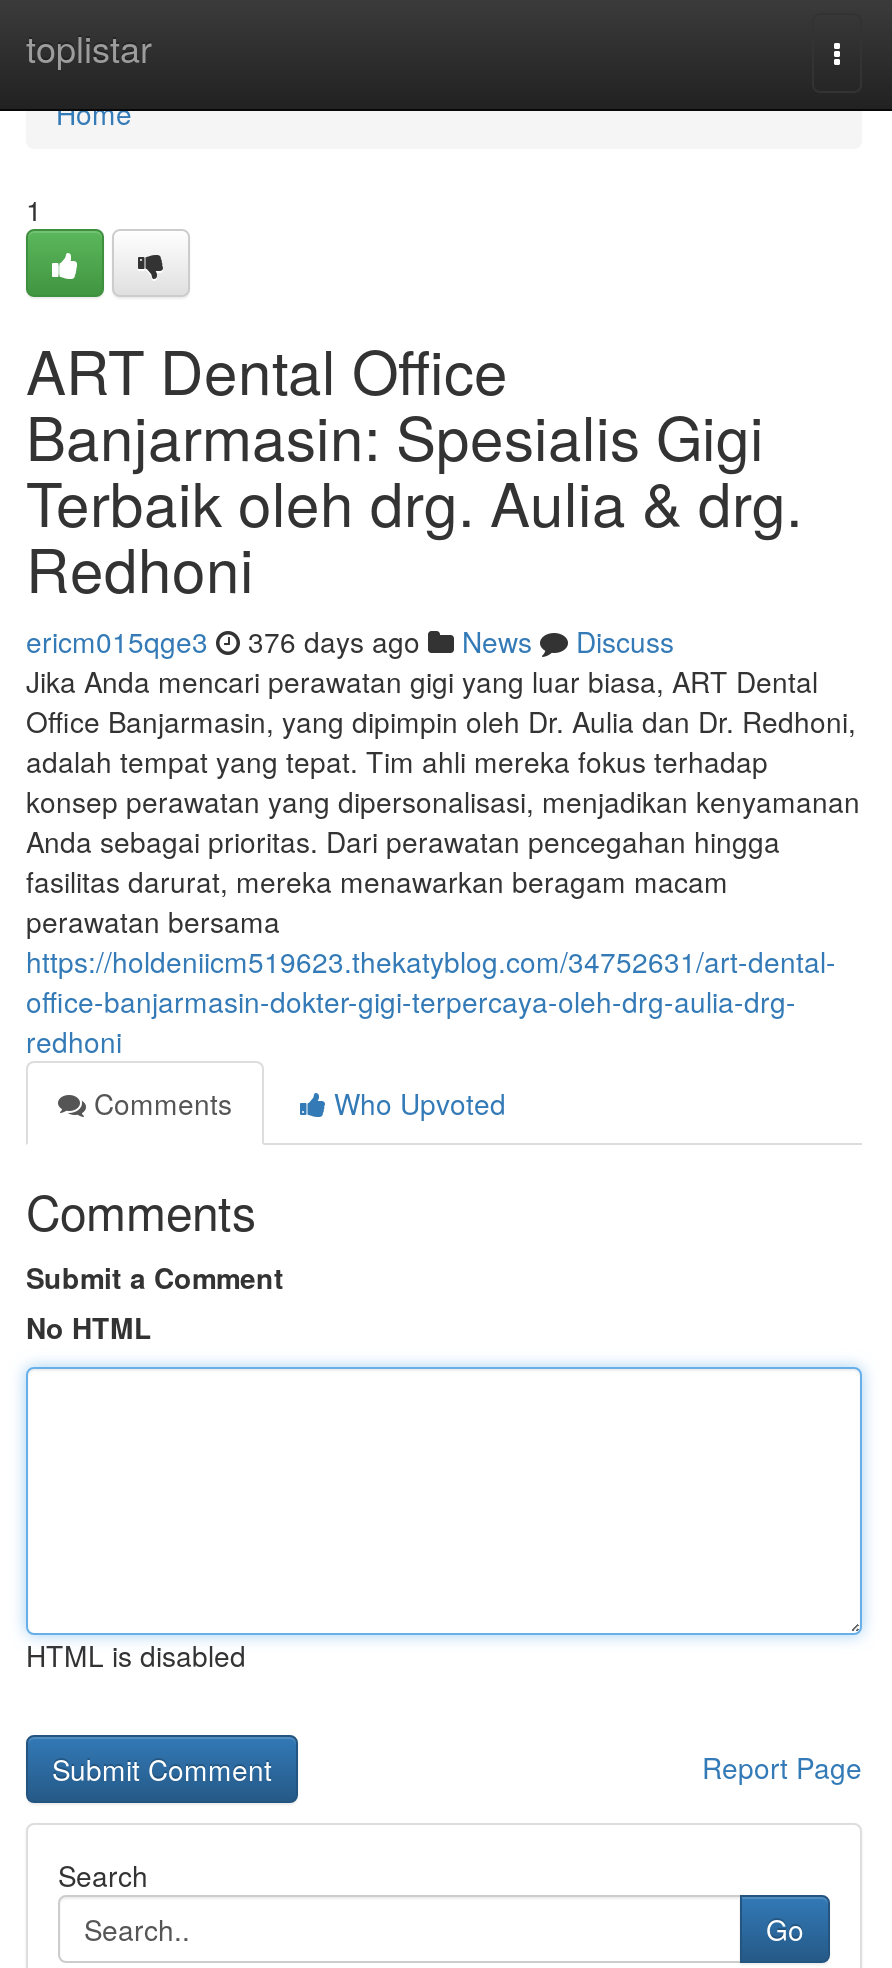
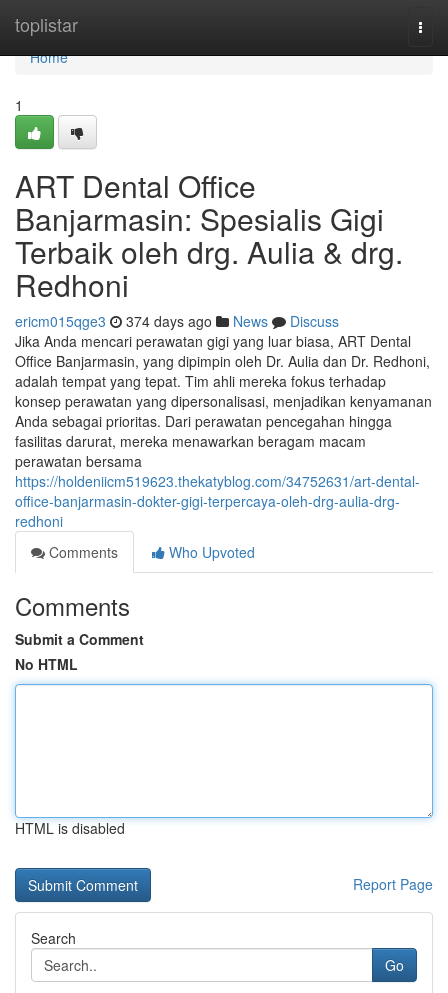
[26,621,674,661] ericm015qge3 376 days ago News Discuss -> [15,311,339,331] ericm015qge3 374 days ago News Discuss

